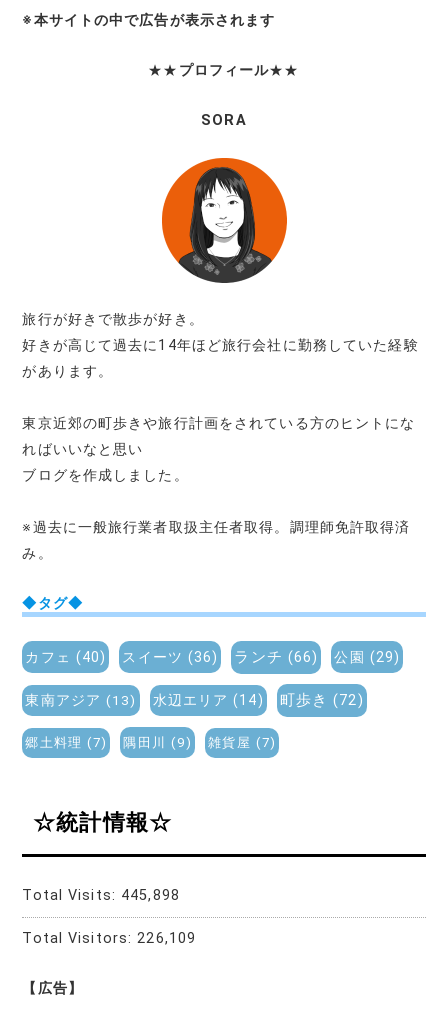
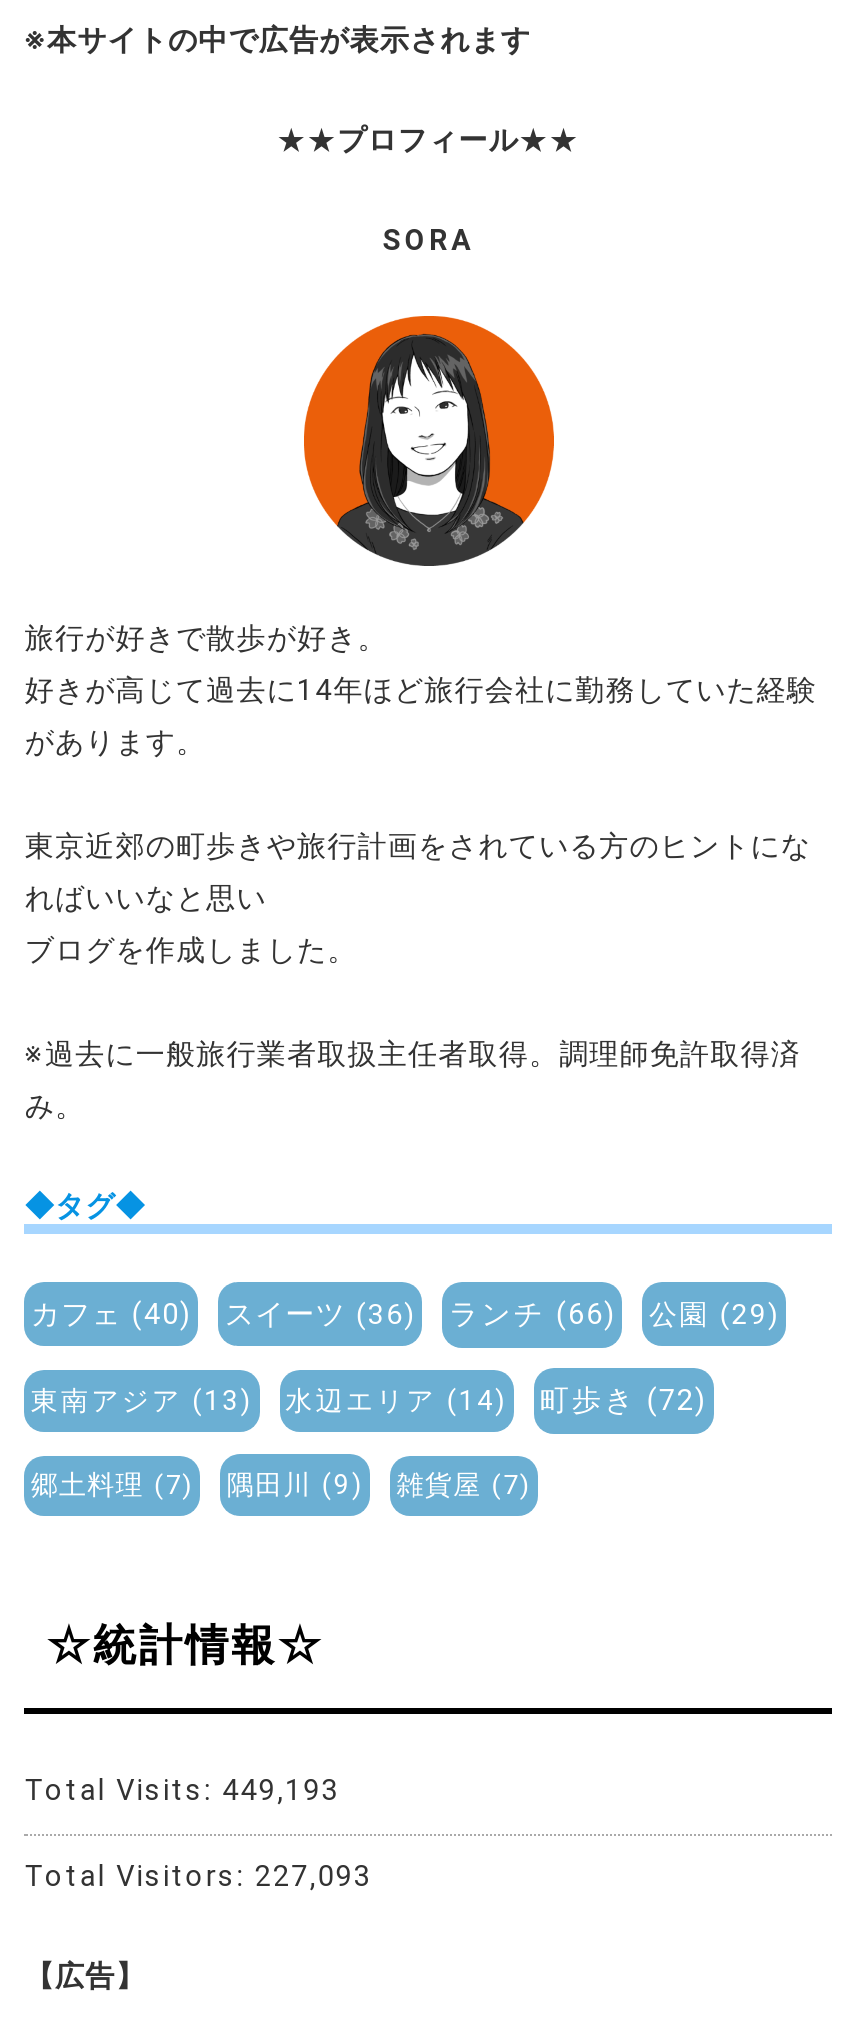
[22,887,180,904] Total Visits: 445,898 -> [25,1774,340,1808] Total Visits: 449,193
[22,930,196,947] Total Visitors: 226,109 -> [25,1860,372,1894] Total Visitors: 227,093

